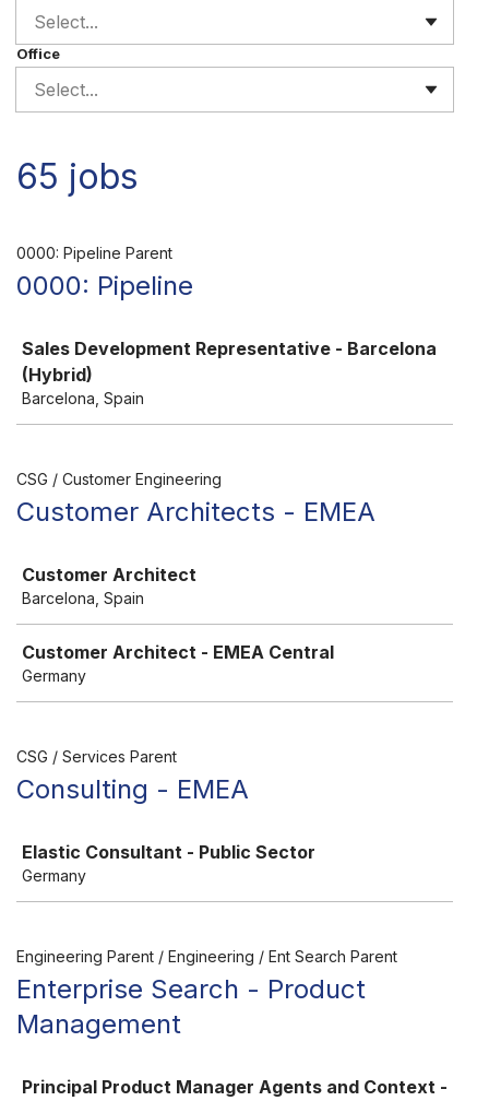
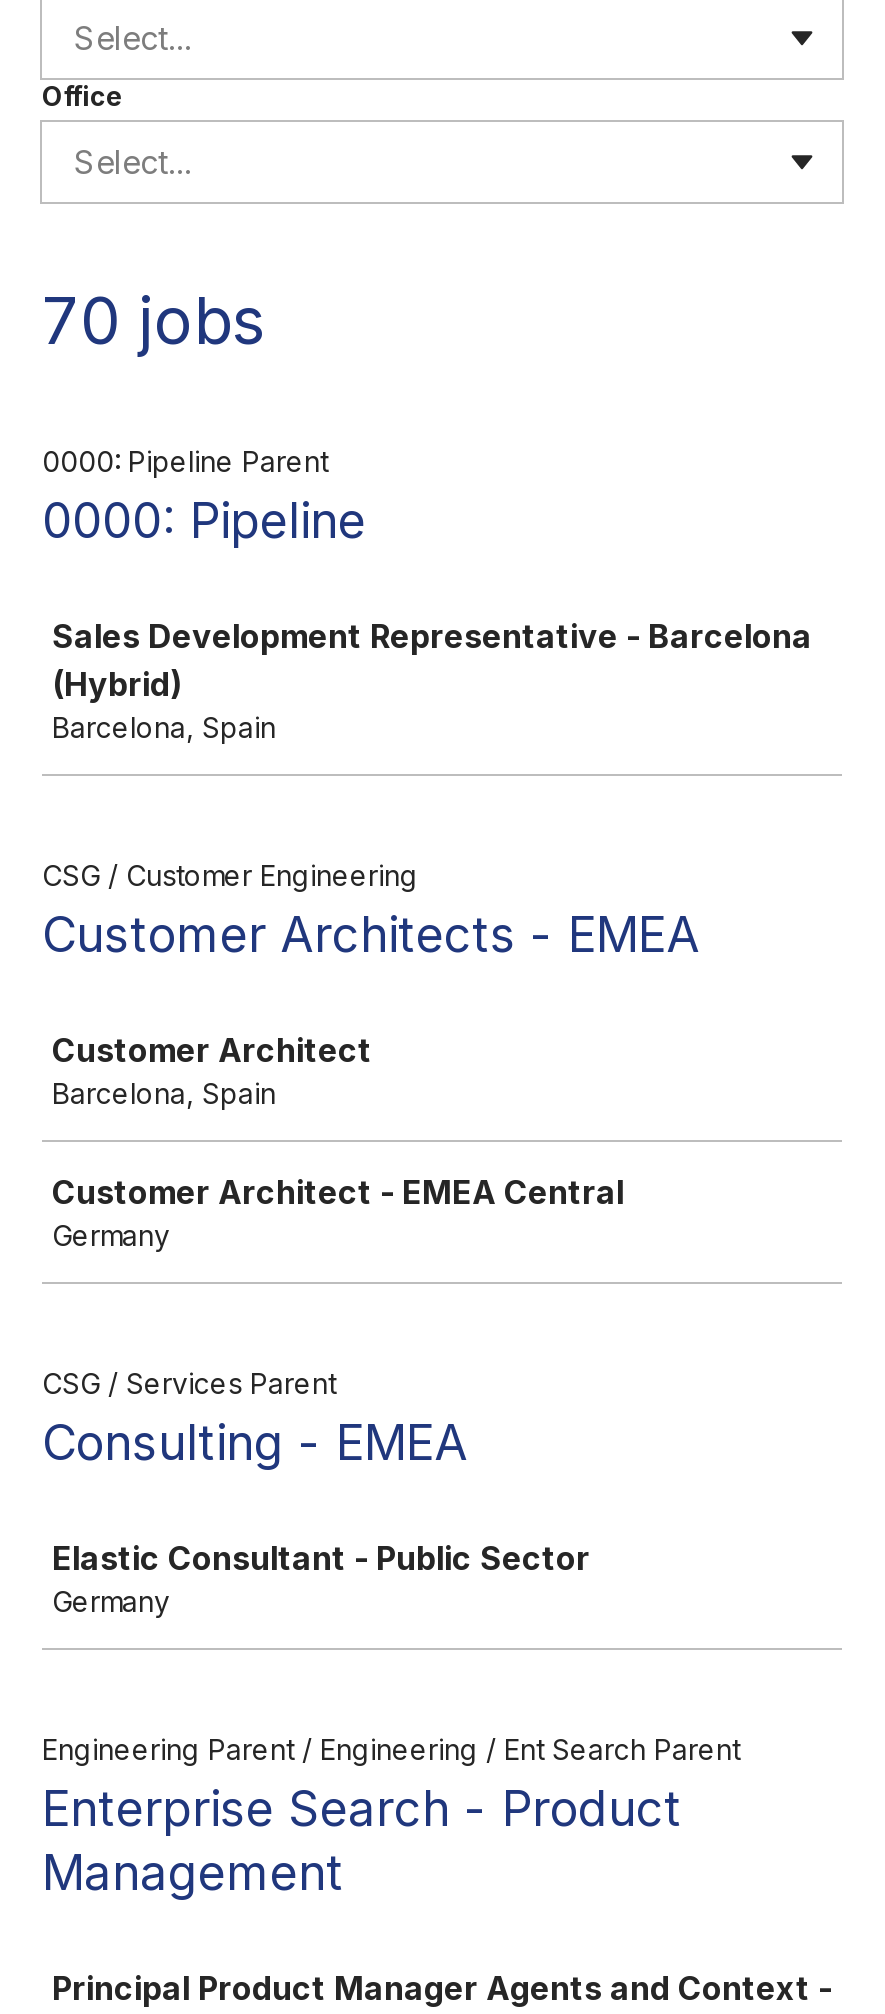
[16,155,139,198] 65 jobs -> [42,282,266,360] 70 jobs

